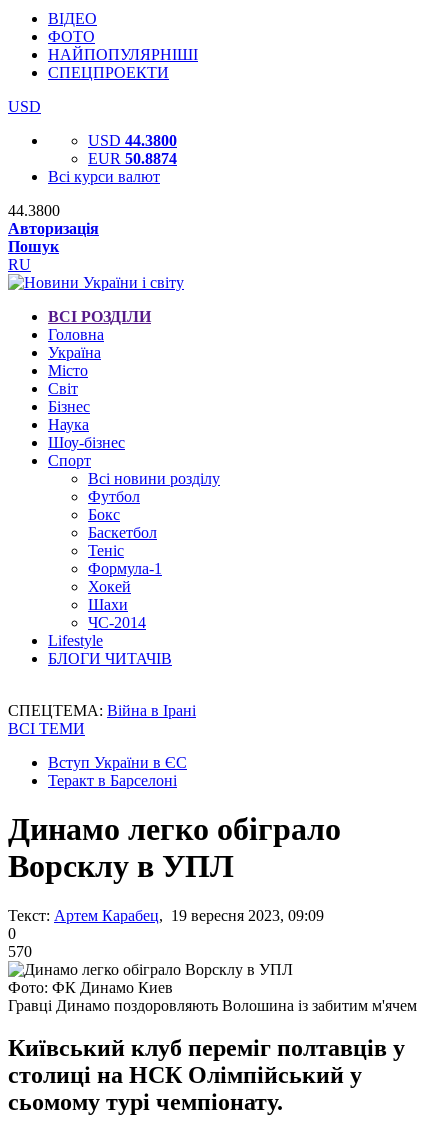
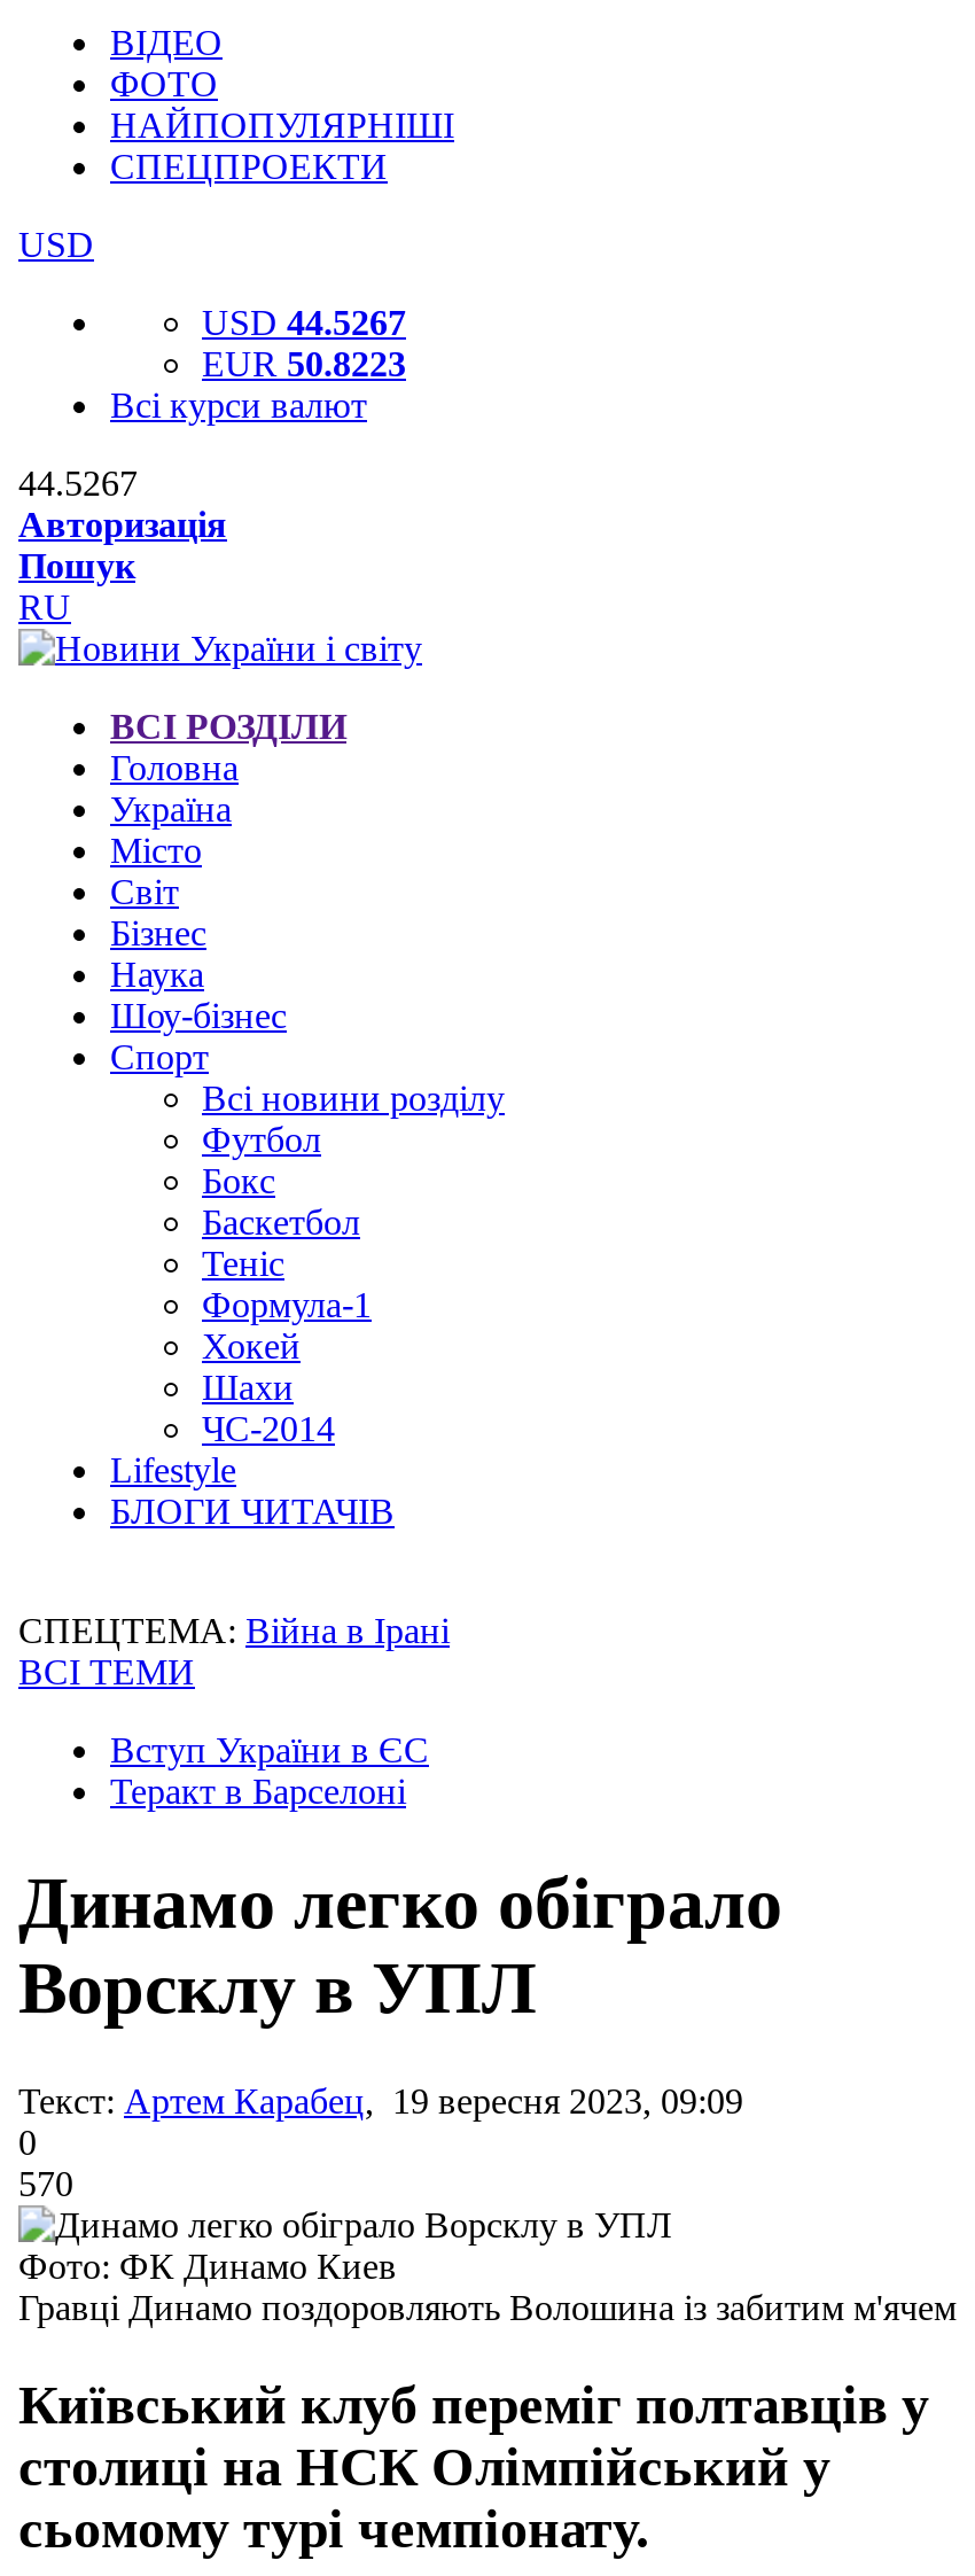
[88,132,177,149] USD 44.3800 -> [202,303,406,342] USD 44.5267
[88,150,177,167] EUR 50.8874 -> [202,344,406,383] EUR 50.8223
[8,202,60,219] 44.3800 -> [18,464,138,503] 44.5267

